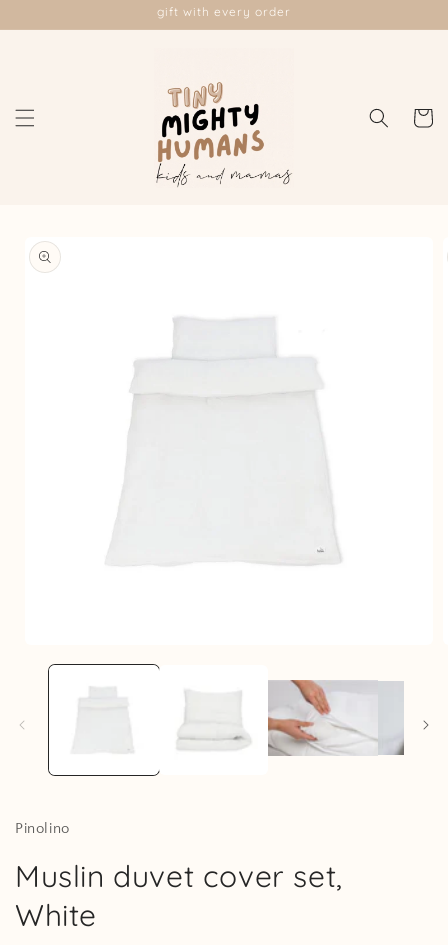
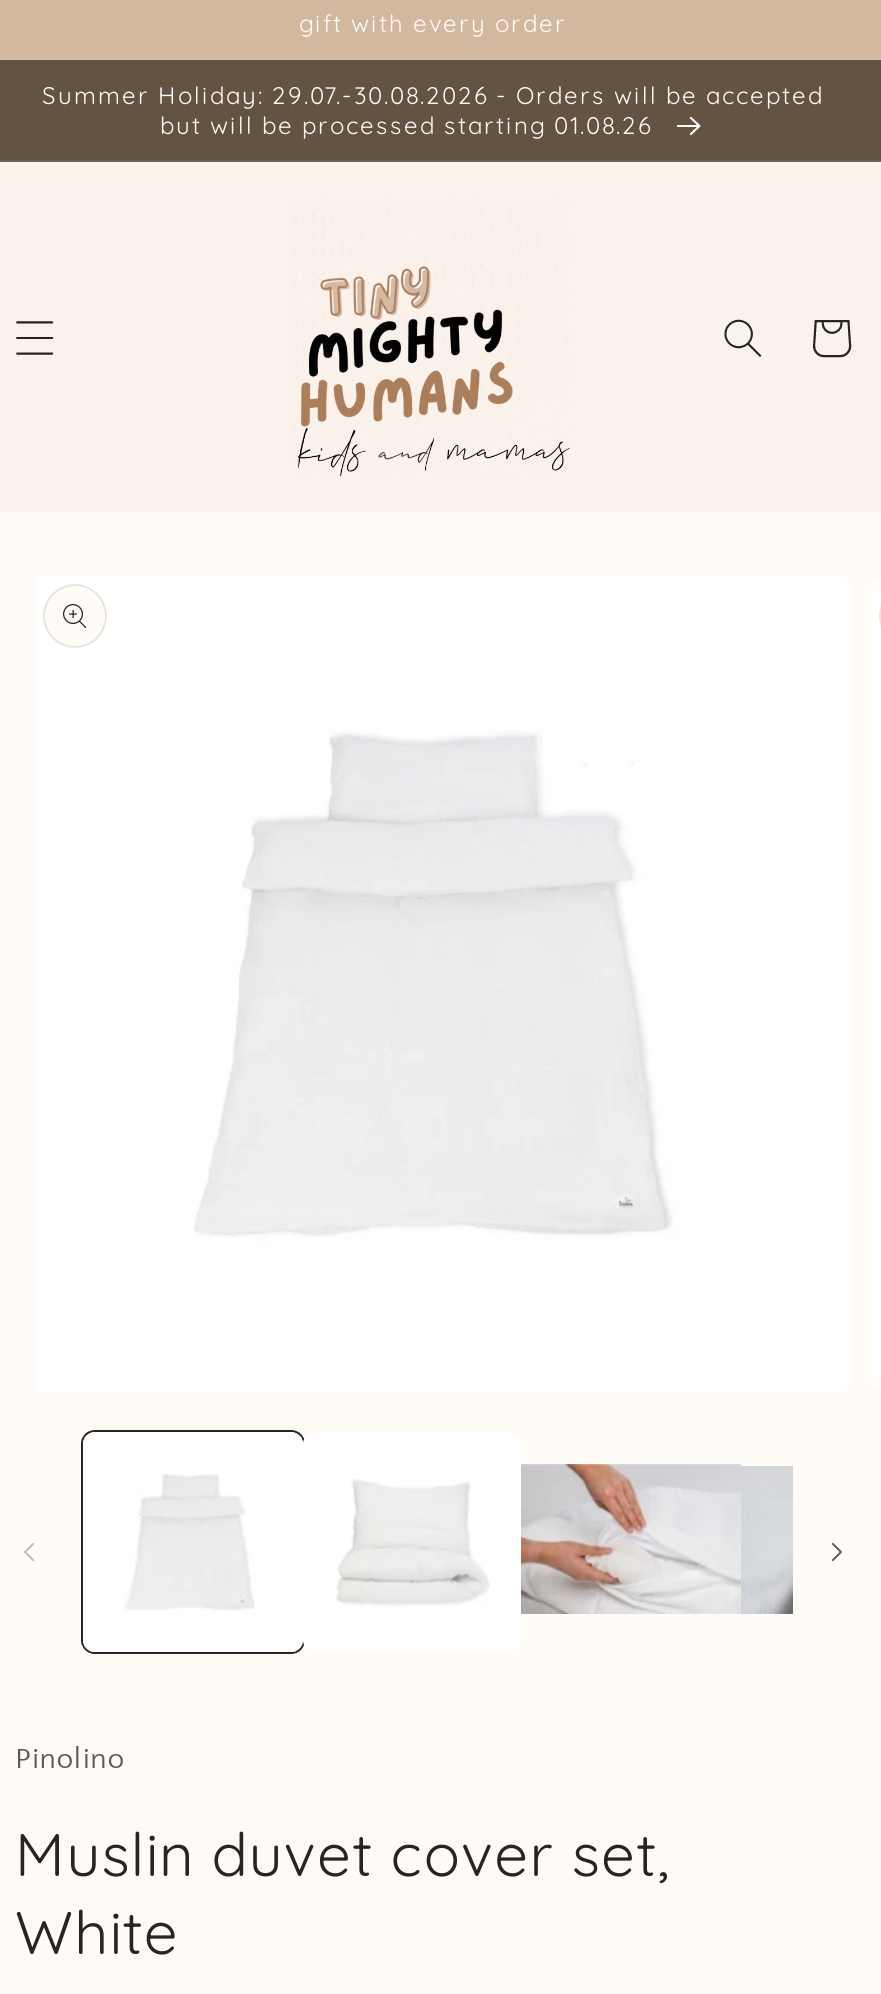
none -> [42,80,824,140] Summer Holiday: 29.07.-30.08.2026 - Orders will be accepted | but will be processed starting 01.08.26

